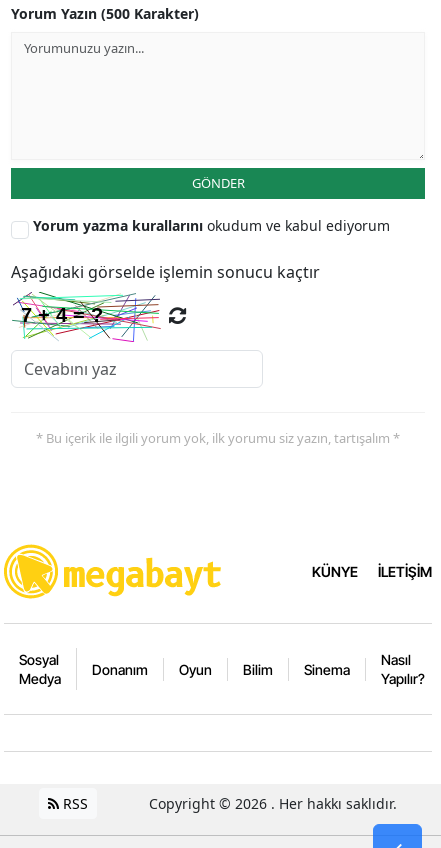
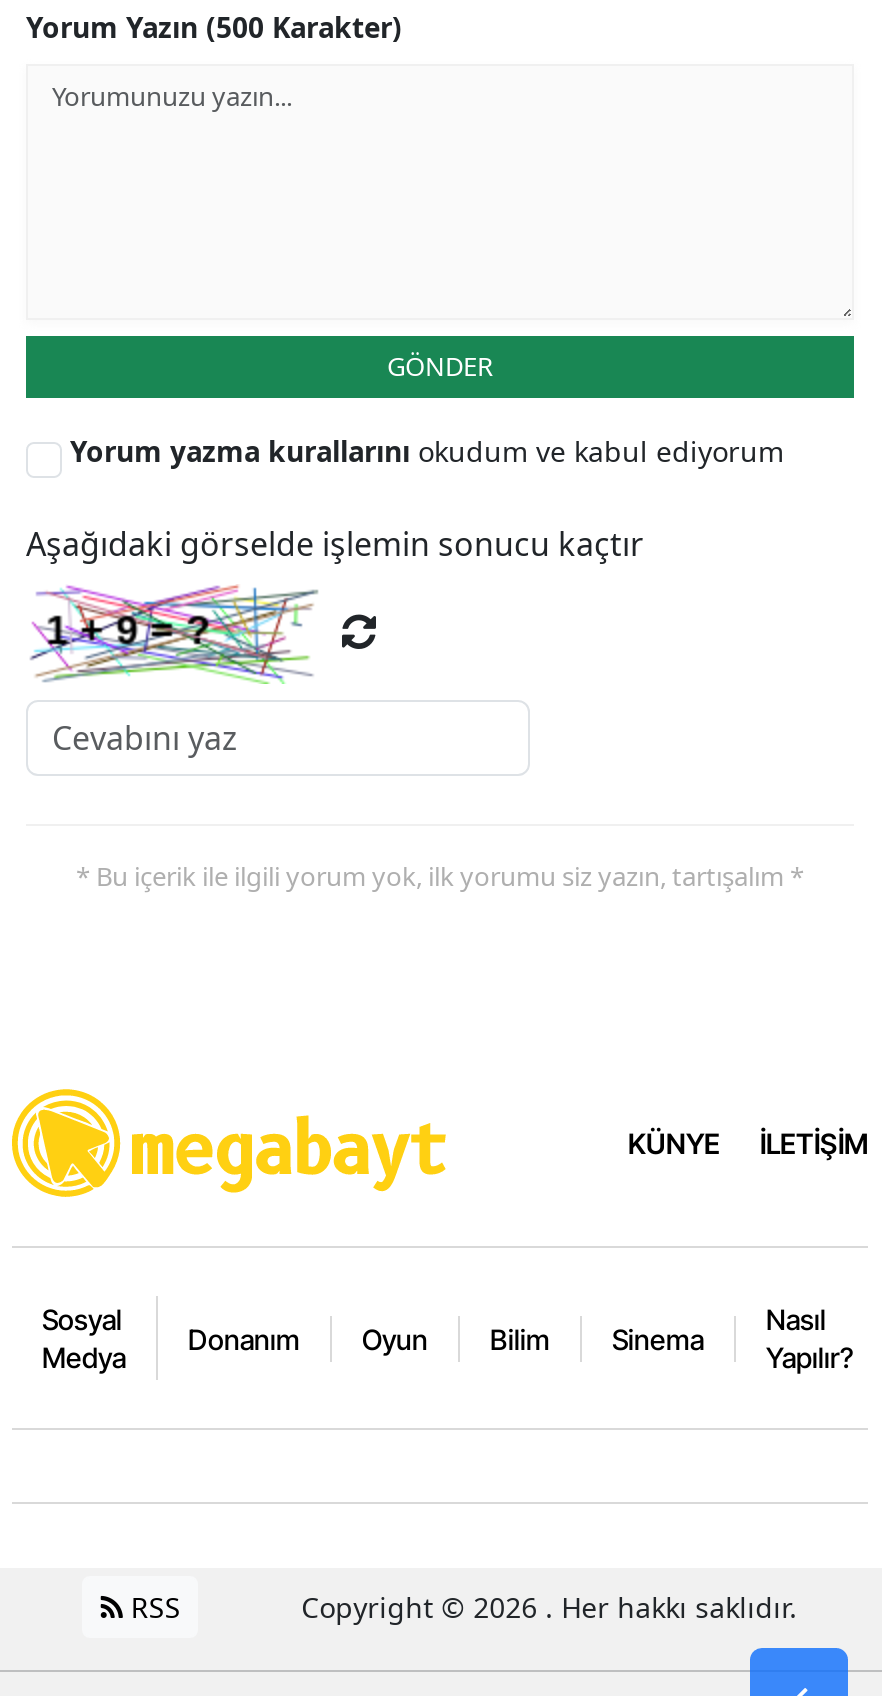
[12,291,161,343] [image] -> [30,584,322,684] [image]

